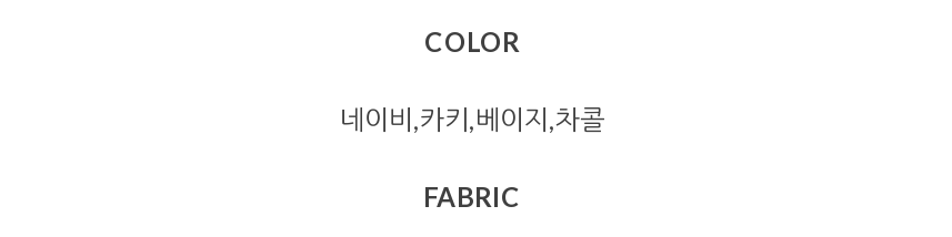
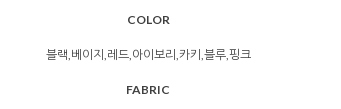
[340,104,604,137] 네이비,카키,베이지,차콜 -> [45,47,250,62] 블랙,베이지,레드,아이보리,카키,블루,핑크

